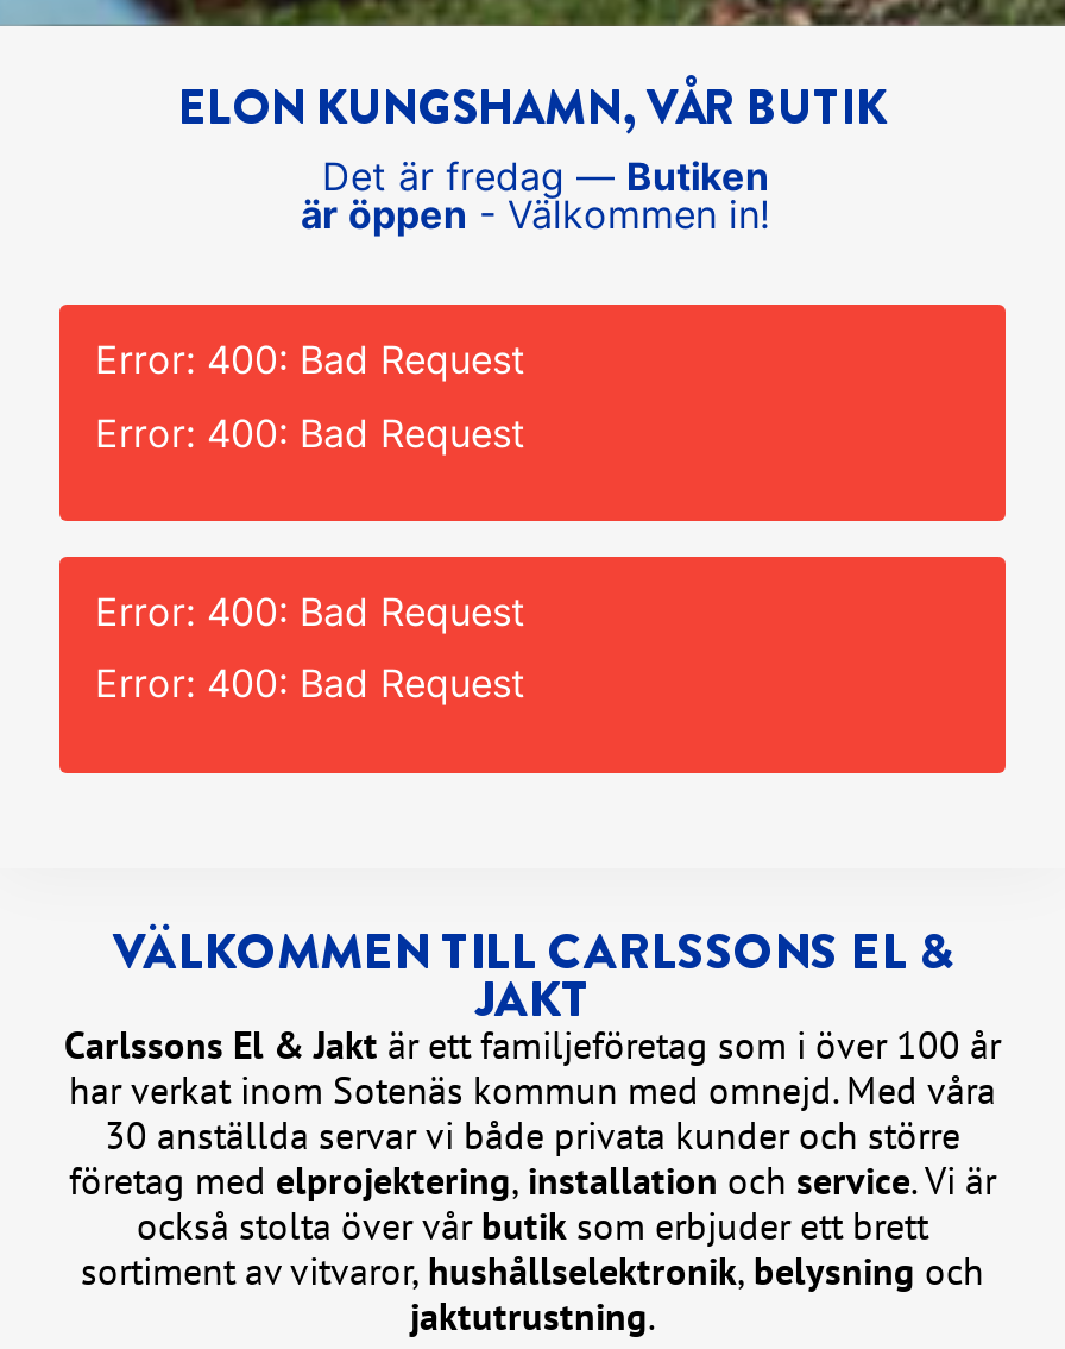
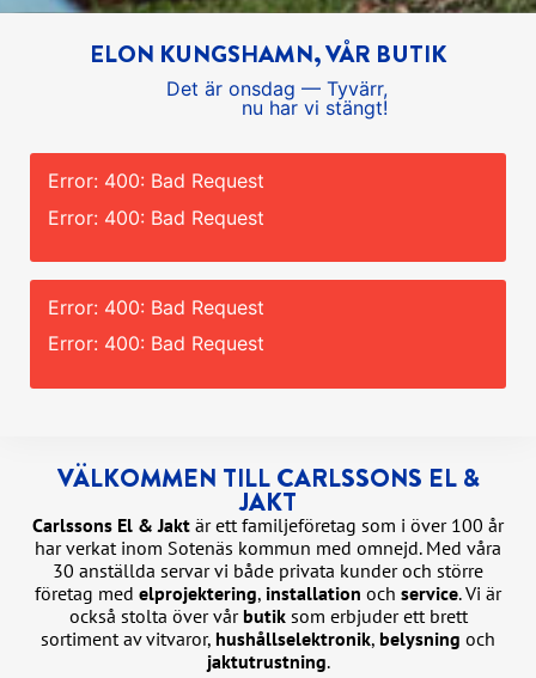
[301,153,769,238] Det är fredag — Butiken | är öppen - Välkommen in! -> [166,77,387,120] Det är onsdag — Tyvärr, | nu har vi stängt!

